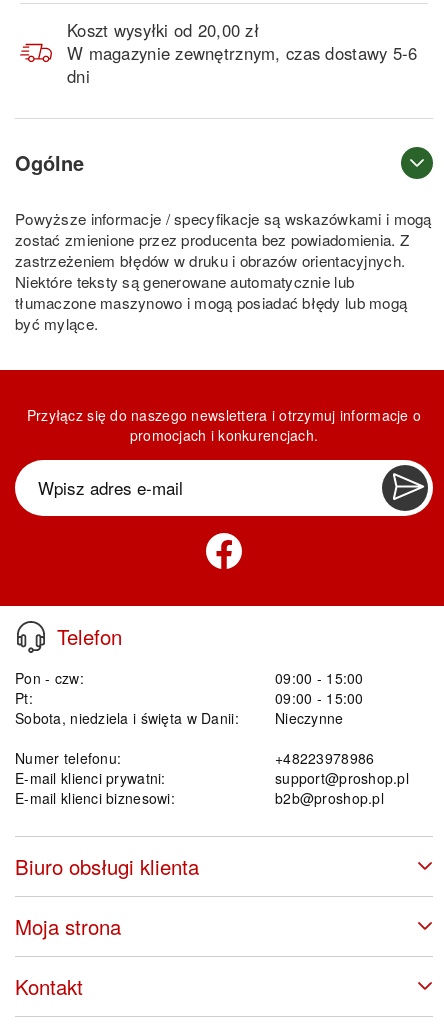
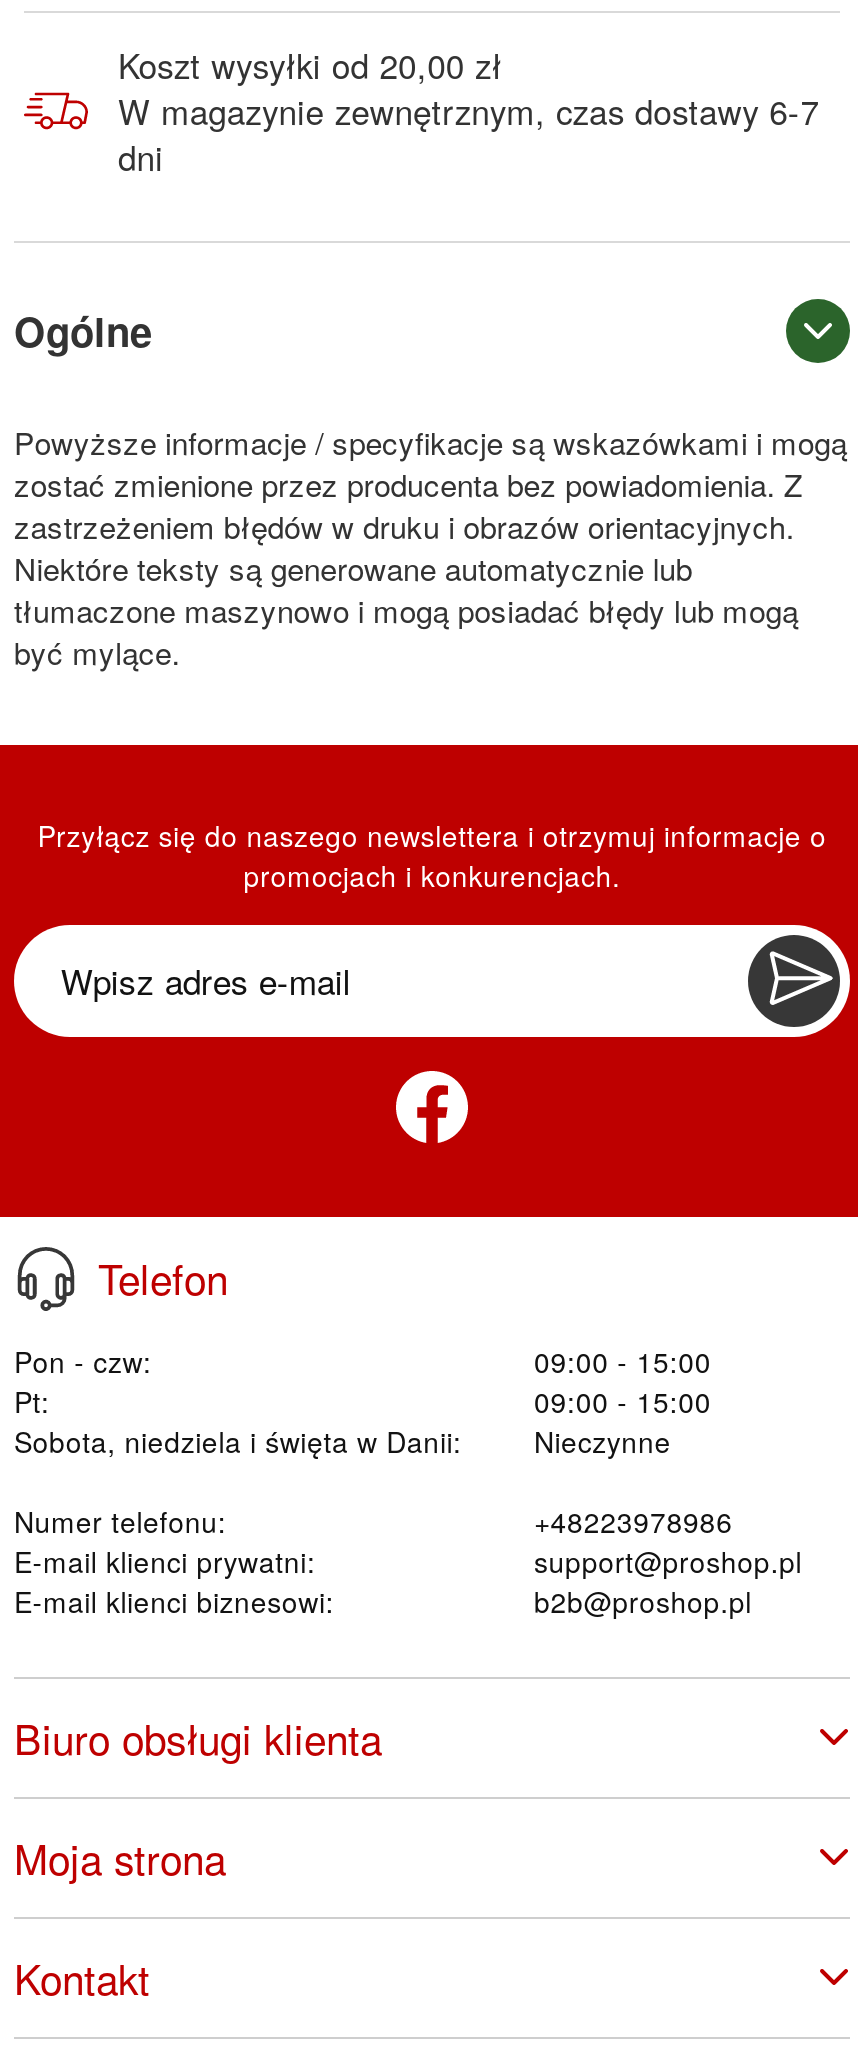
[67,41,417,65] W magazynie zewnętrznym, czas dostawy 5-6 -> [118,86,819,134] W magazynie zewnętrznym, czas dostawy 6-7

